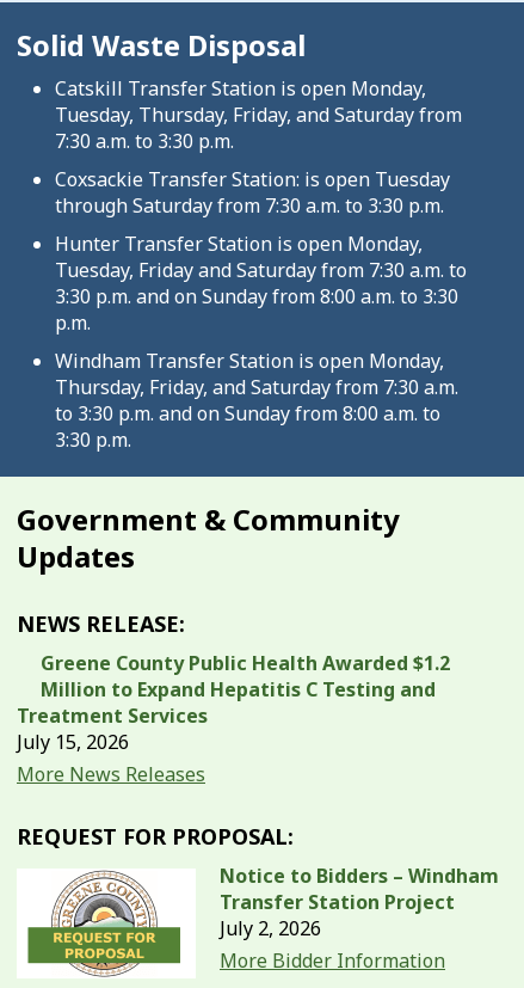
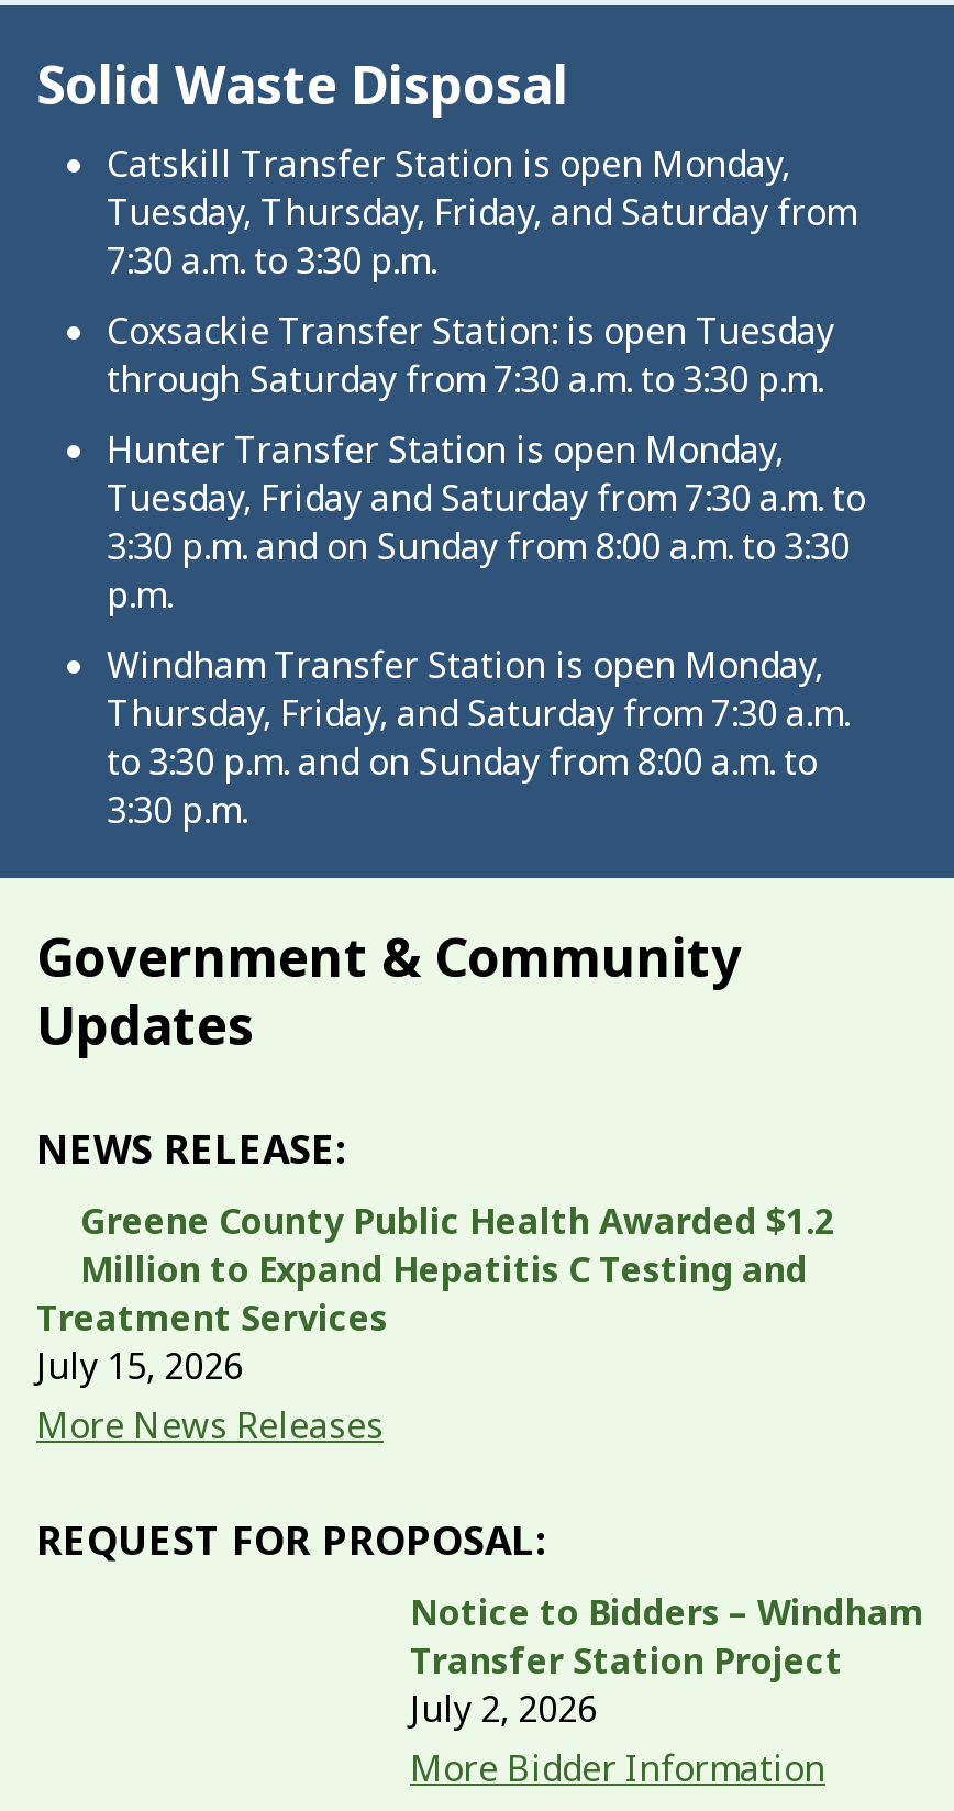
[19,870,193,977] [image] -> none

